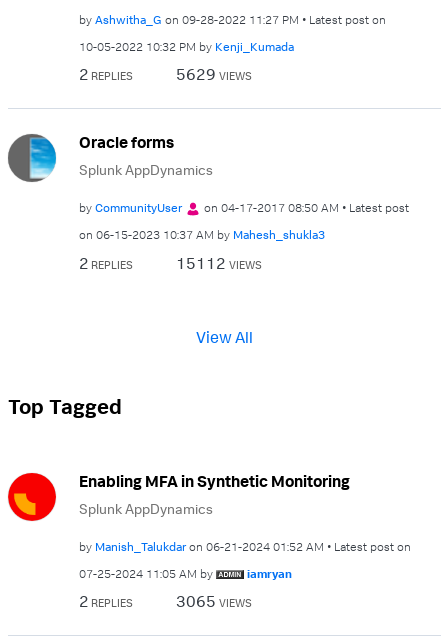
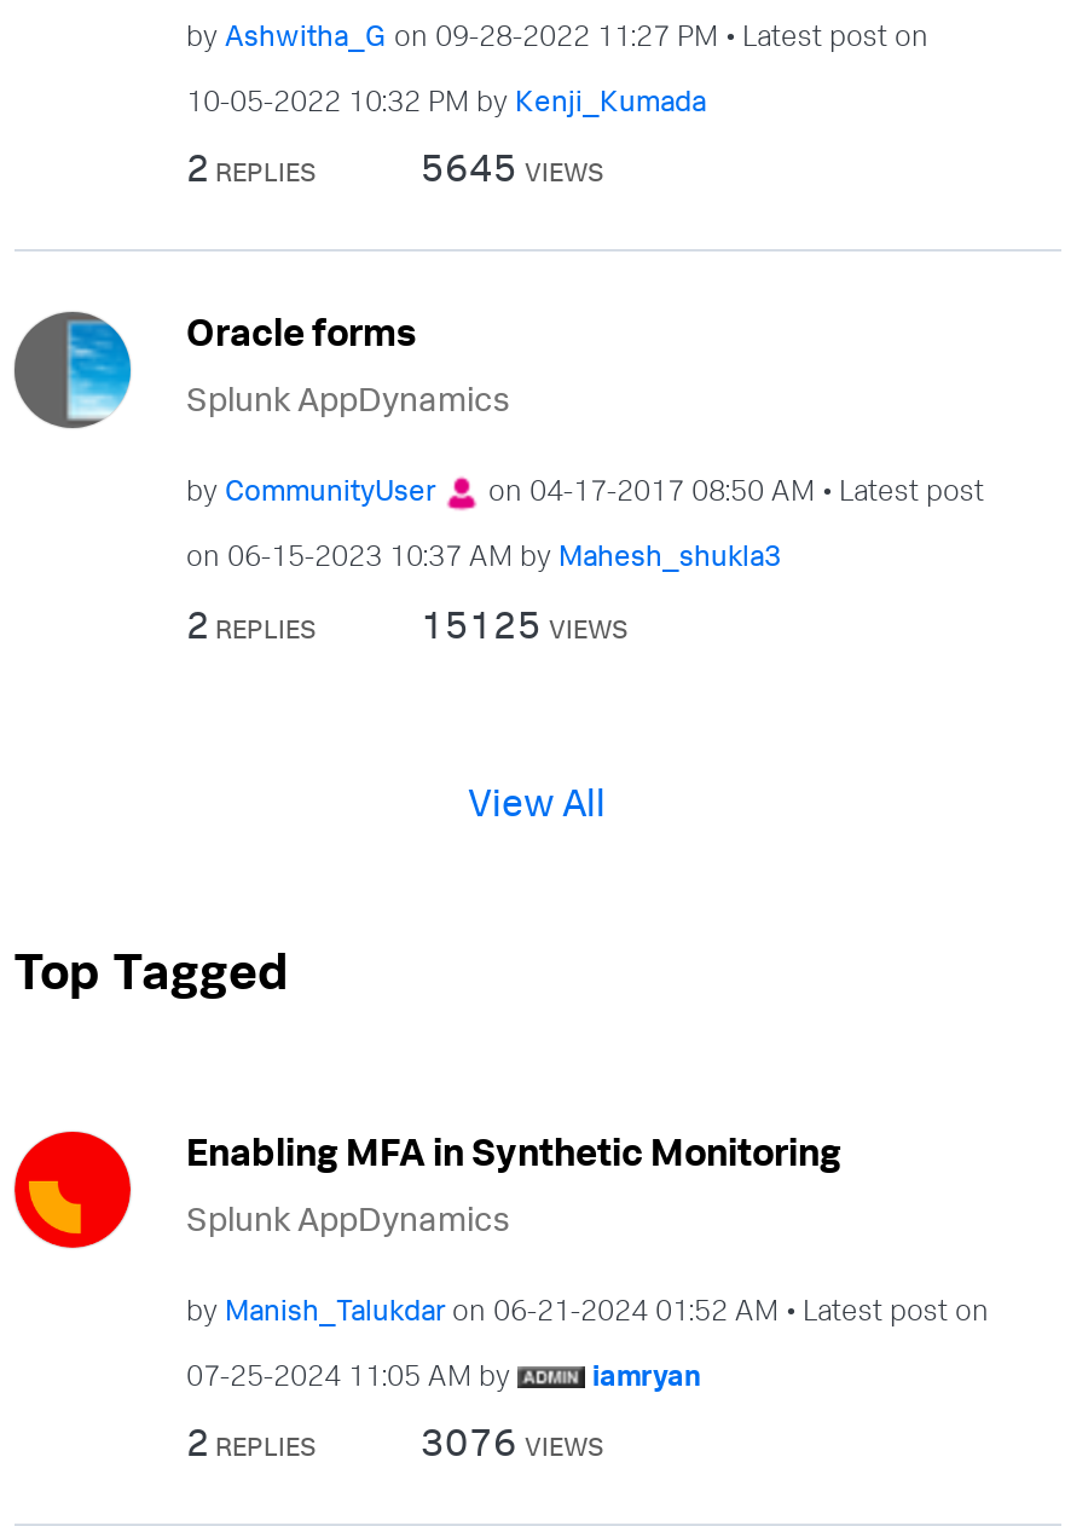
[176,64,252,84] 5629 VIEWS -> [421,143,604,191] 5645 VIEWS
[176,252,262,272] 15112 VIEWS -> [421,599,629,647] 15125 VIEWS
[176,591,252,611] 3065 VIEWS -> [421,1417,604,1466] 3076 VIEWS

